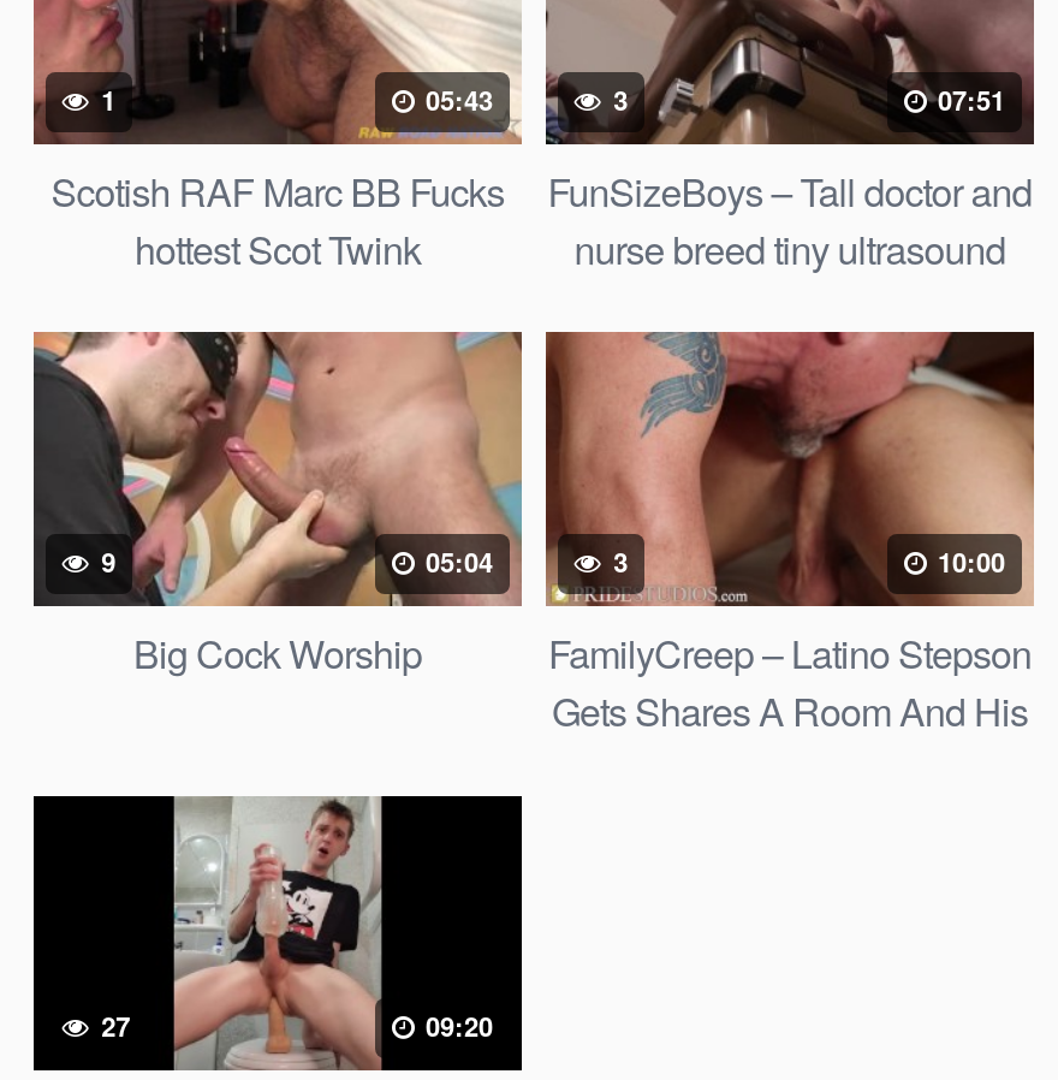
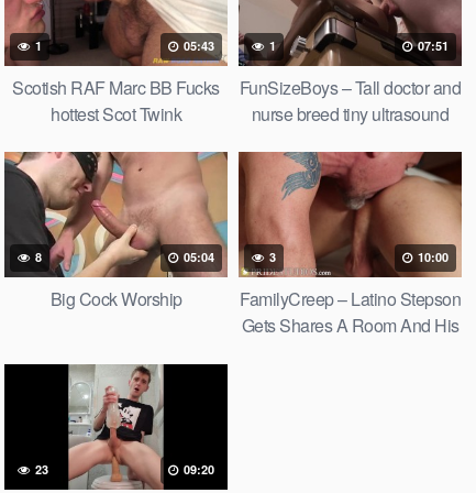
[606,81,628,117] 3 -> [266,37,276,53] 1
[94,545,116,581] 9 -> [32,249,42,266] 8
[94,1009,130,1045] 27 -> [32,462,48,478] 23

